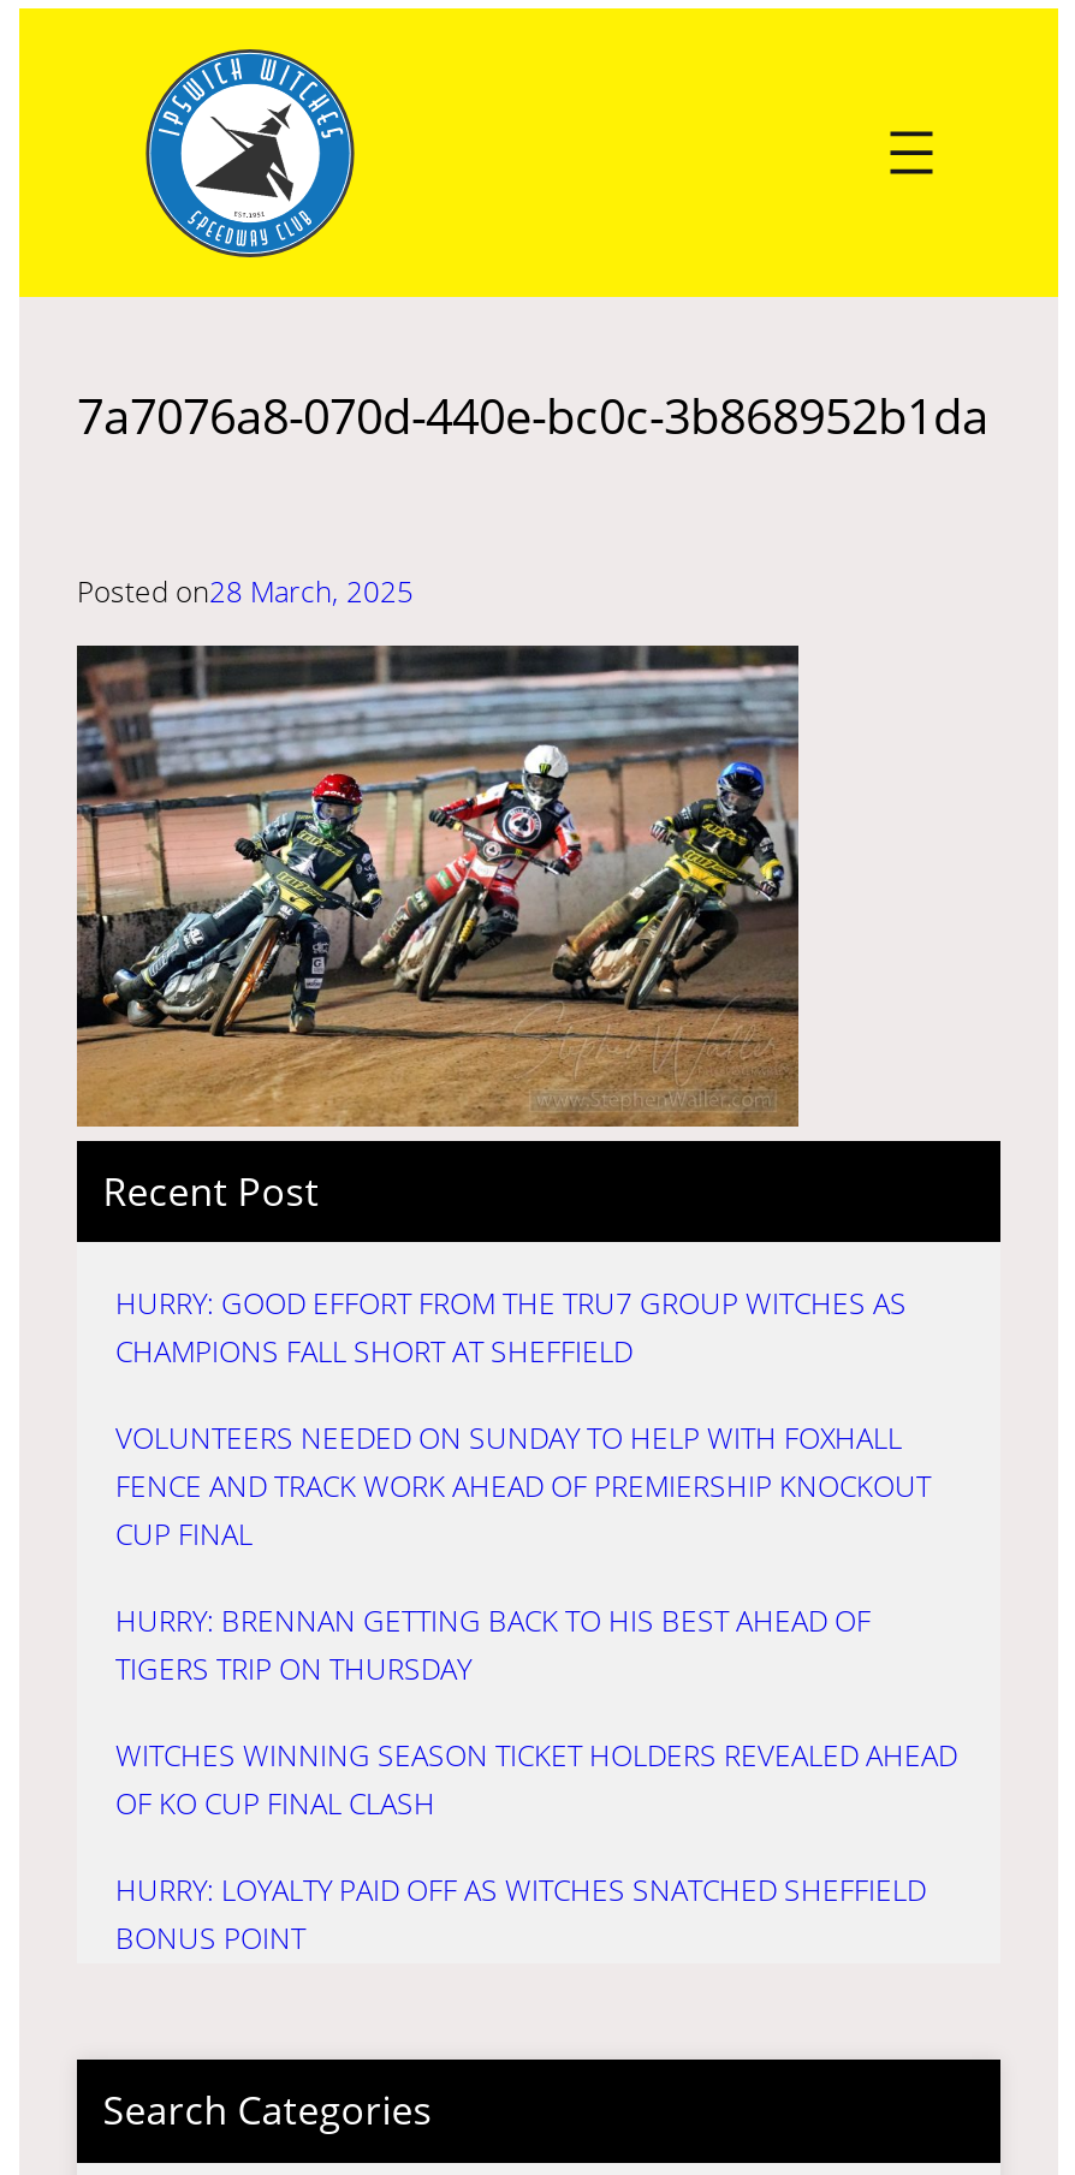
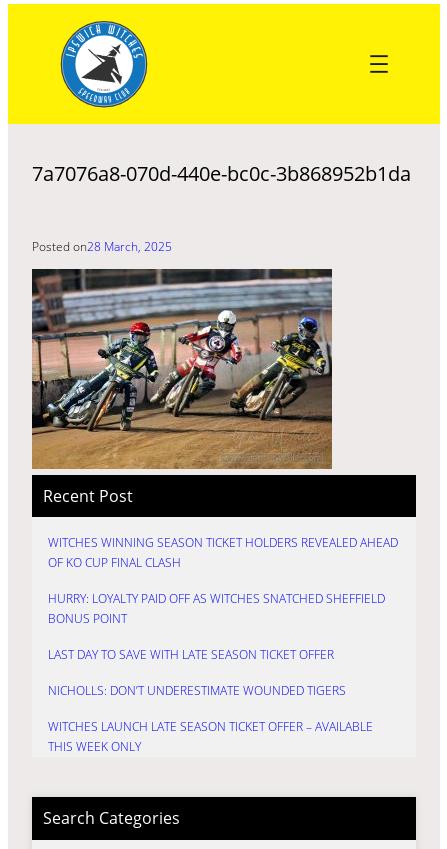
[115,1283,931,1690] HURRY: GOOD EFFORT FROM THE TRU7 GROUP WITCHES AS | CHAMPIONS FALL SHORT AT SHEFFIELD | VOLUNTEERS NEEDED ON SUNDAY TO HELP WITH FOXHALL | FENCE AND TRACK WORK AHEAD OF PREMIERSHIP KNOCKOUT | CUP FINAL | HURRY: BRENNAN GETTING BACK TO HIS BEST AHEAD OF | TIGERS TRIP ON THURSDAY -> none
moved [115,1735,957,1959] -> [48,534,398,627]: WITCHES WINNING SEASON TICKET HOLDERS REVEALED AHEAD | OF KO CUP FINAL CLASH | HURRY: LOYALTY PAID OFF AS WITCHES SNATCHED SHEFFIELD | BONUS POINT
none -> [48,646,373,755] LAST DAY TO SAVE WITH LATE SEASON TICKET OFFER | NICHOLLS: DON’T UNDERESTIMATE WOUNDED TIGERS | WITCHES LAUNCH LATE SEASON TICKET OFFER – AVAILABLE | THIS WEEK ONLY

